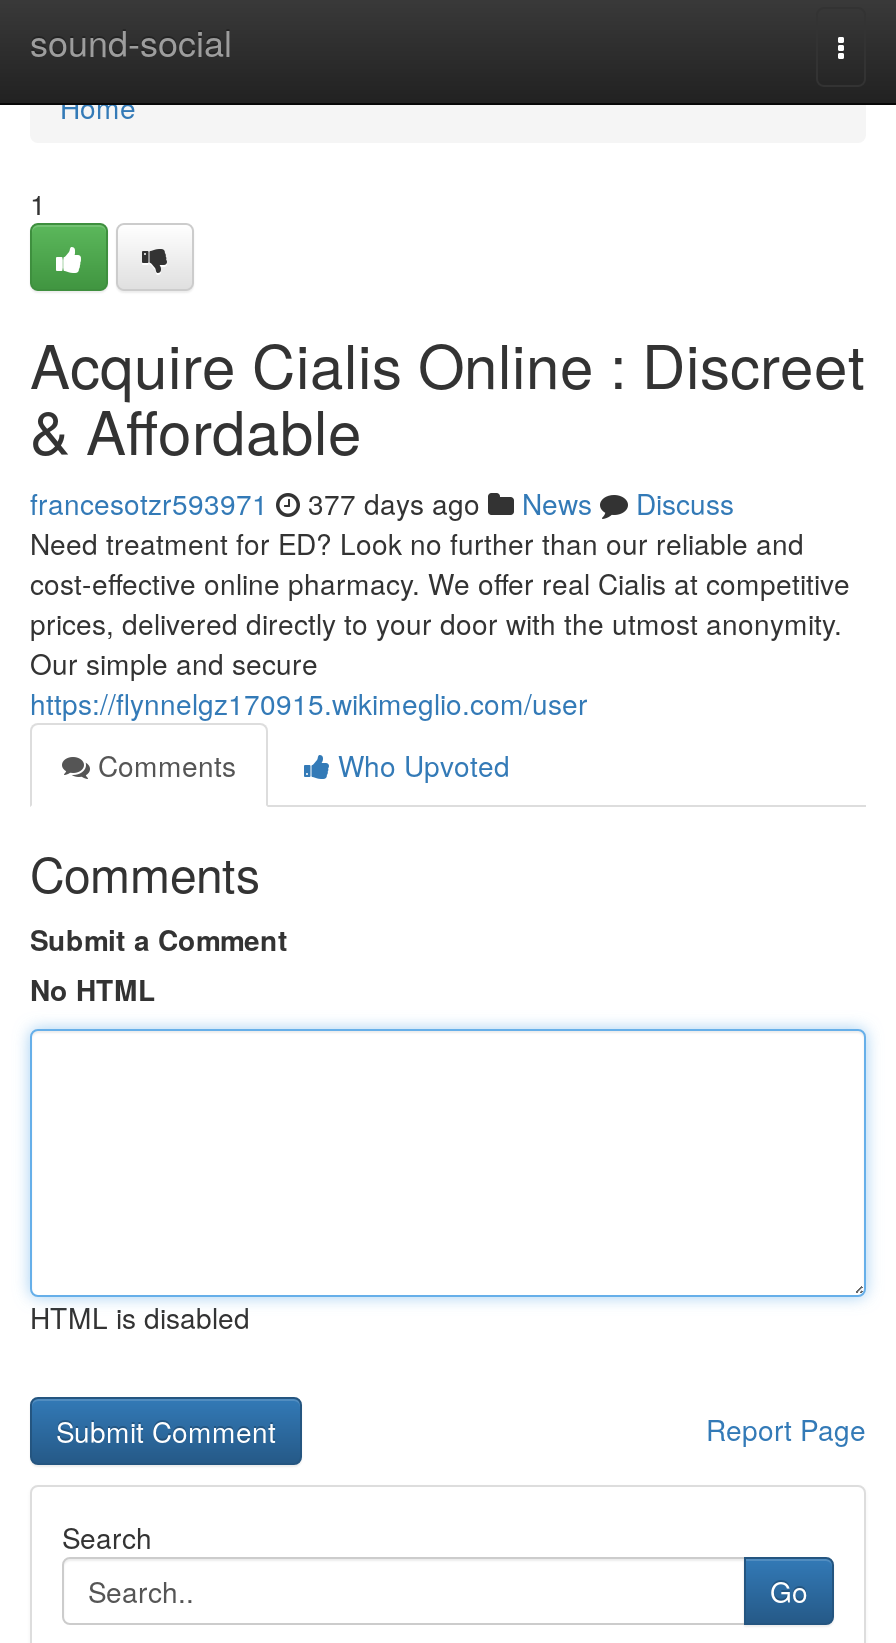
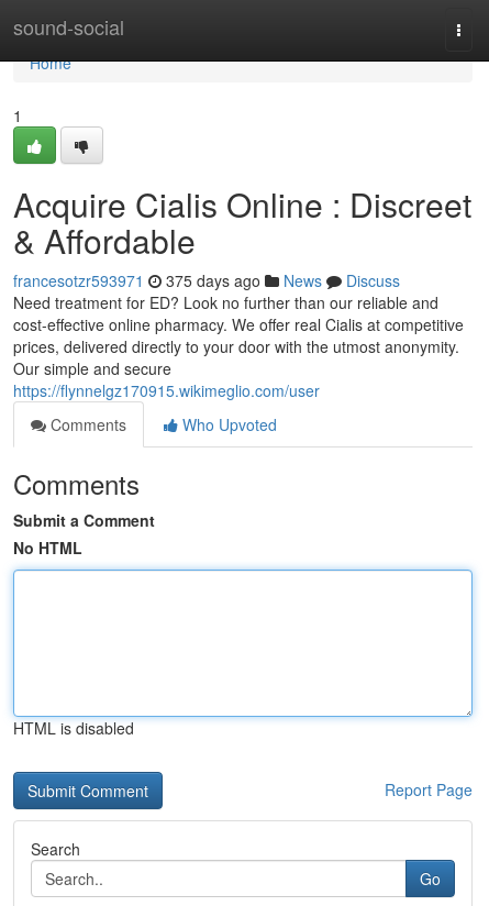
[30,483,734,523] francesotzr593971 377 days ago News Discuss -> [13,269,400,291] francesotzr593971 375 days ago News Discuss

